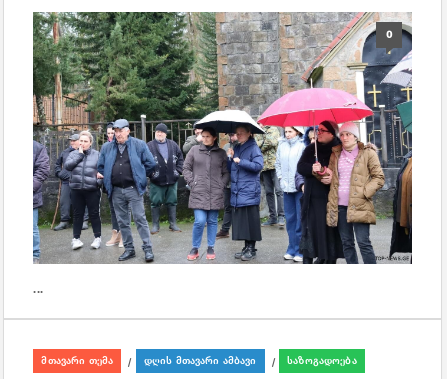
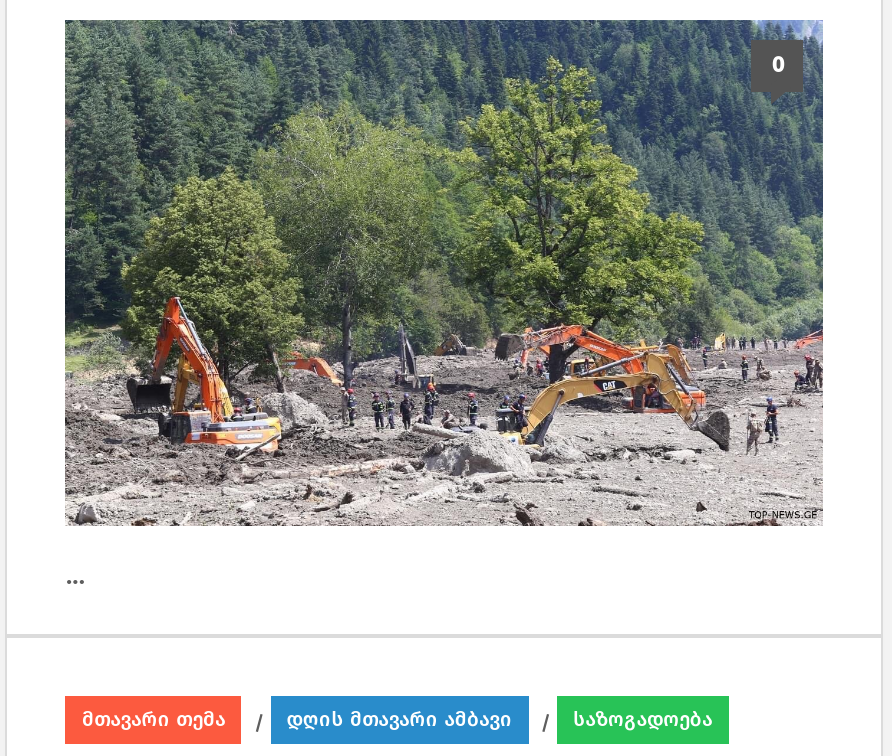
[32,11,413,264] [image] -> [63,17,825,527] [image]

